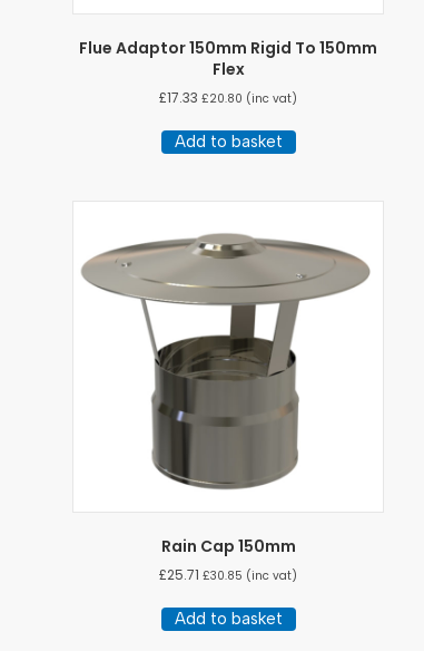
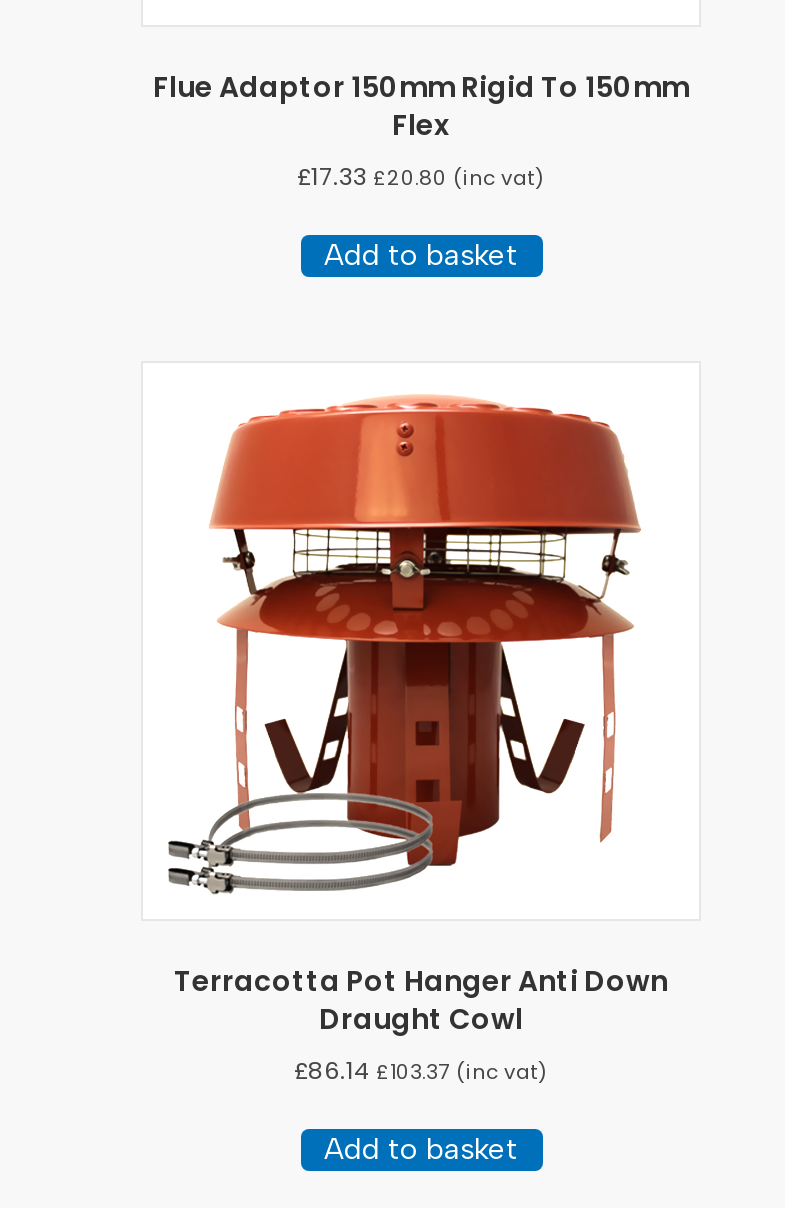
[80,220,371,584] [image] | Rain Cap 150mm | £25.71 £30.85 (inc vat) -> [167,395,668,1087] [image] | Terracotta Pot Hanger Anti Down | Draught Cowl | £86.14 £103.37 (inc vat)

